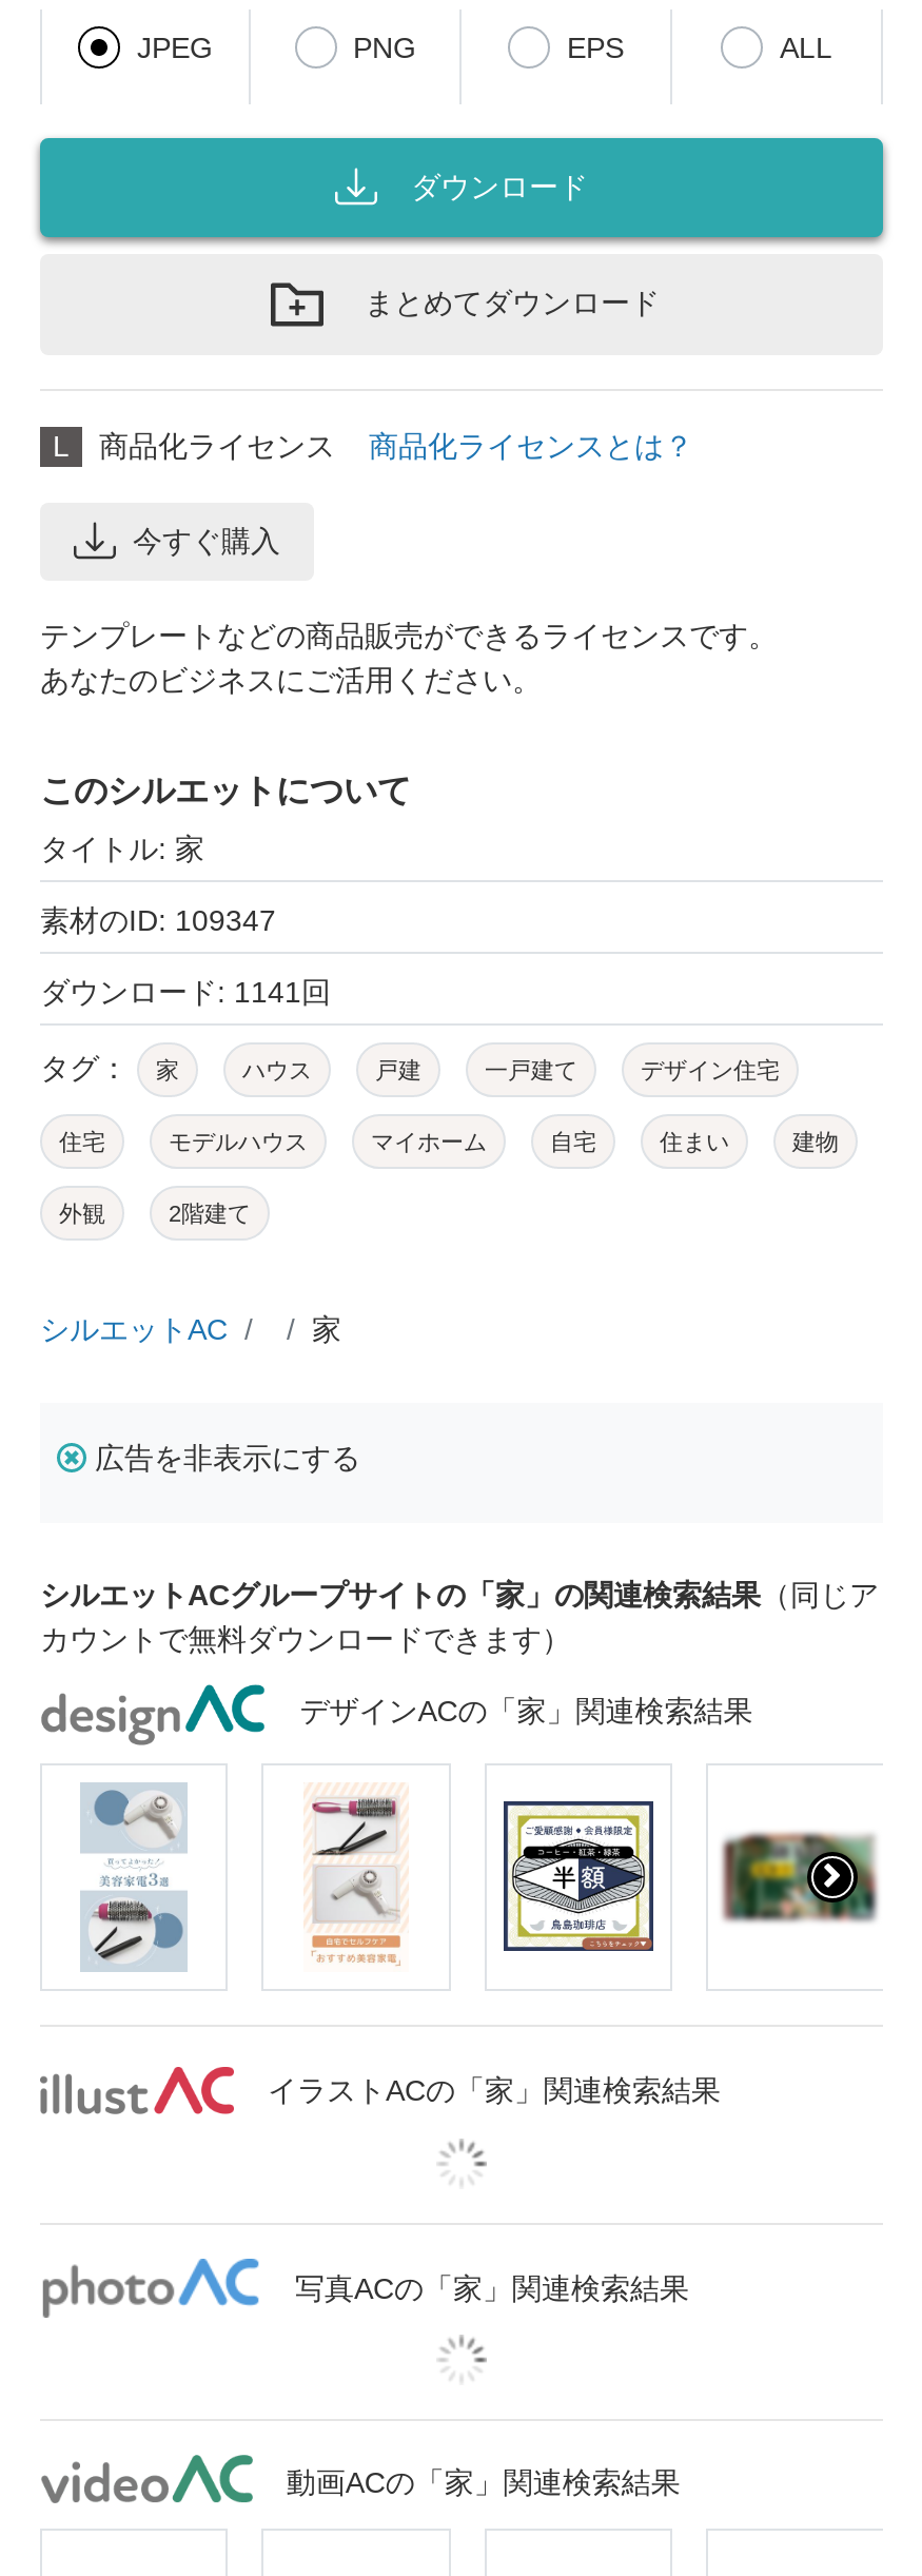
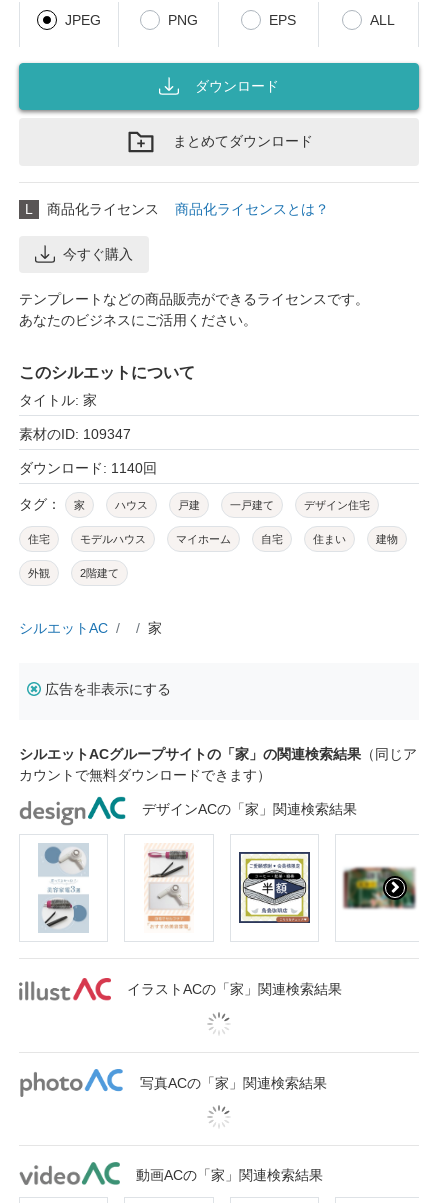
[40,975,331,1008] ダウンロード: 1141回 -> [19,460,157,476] ダウンロード: 1140回

